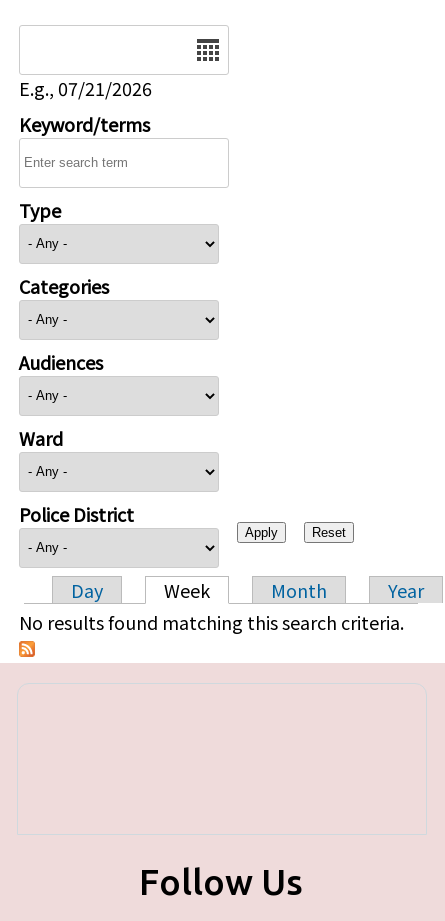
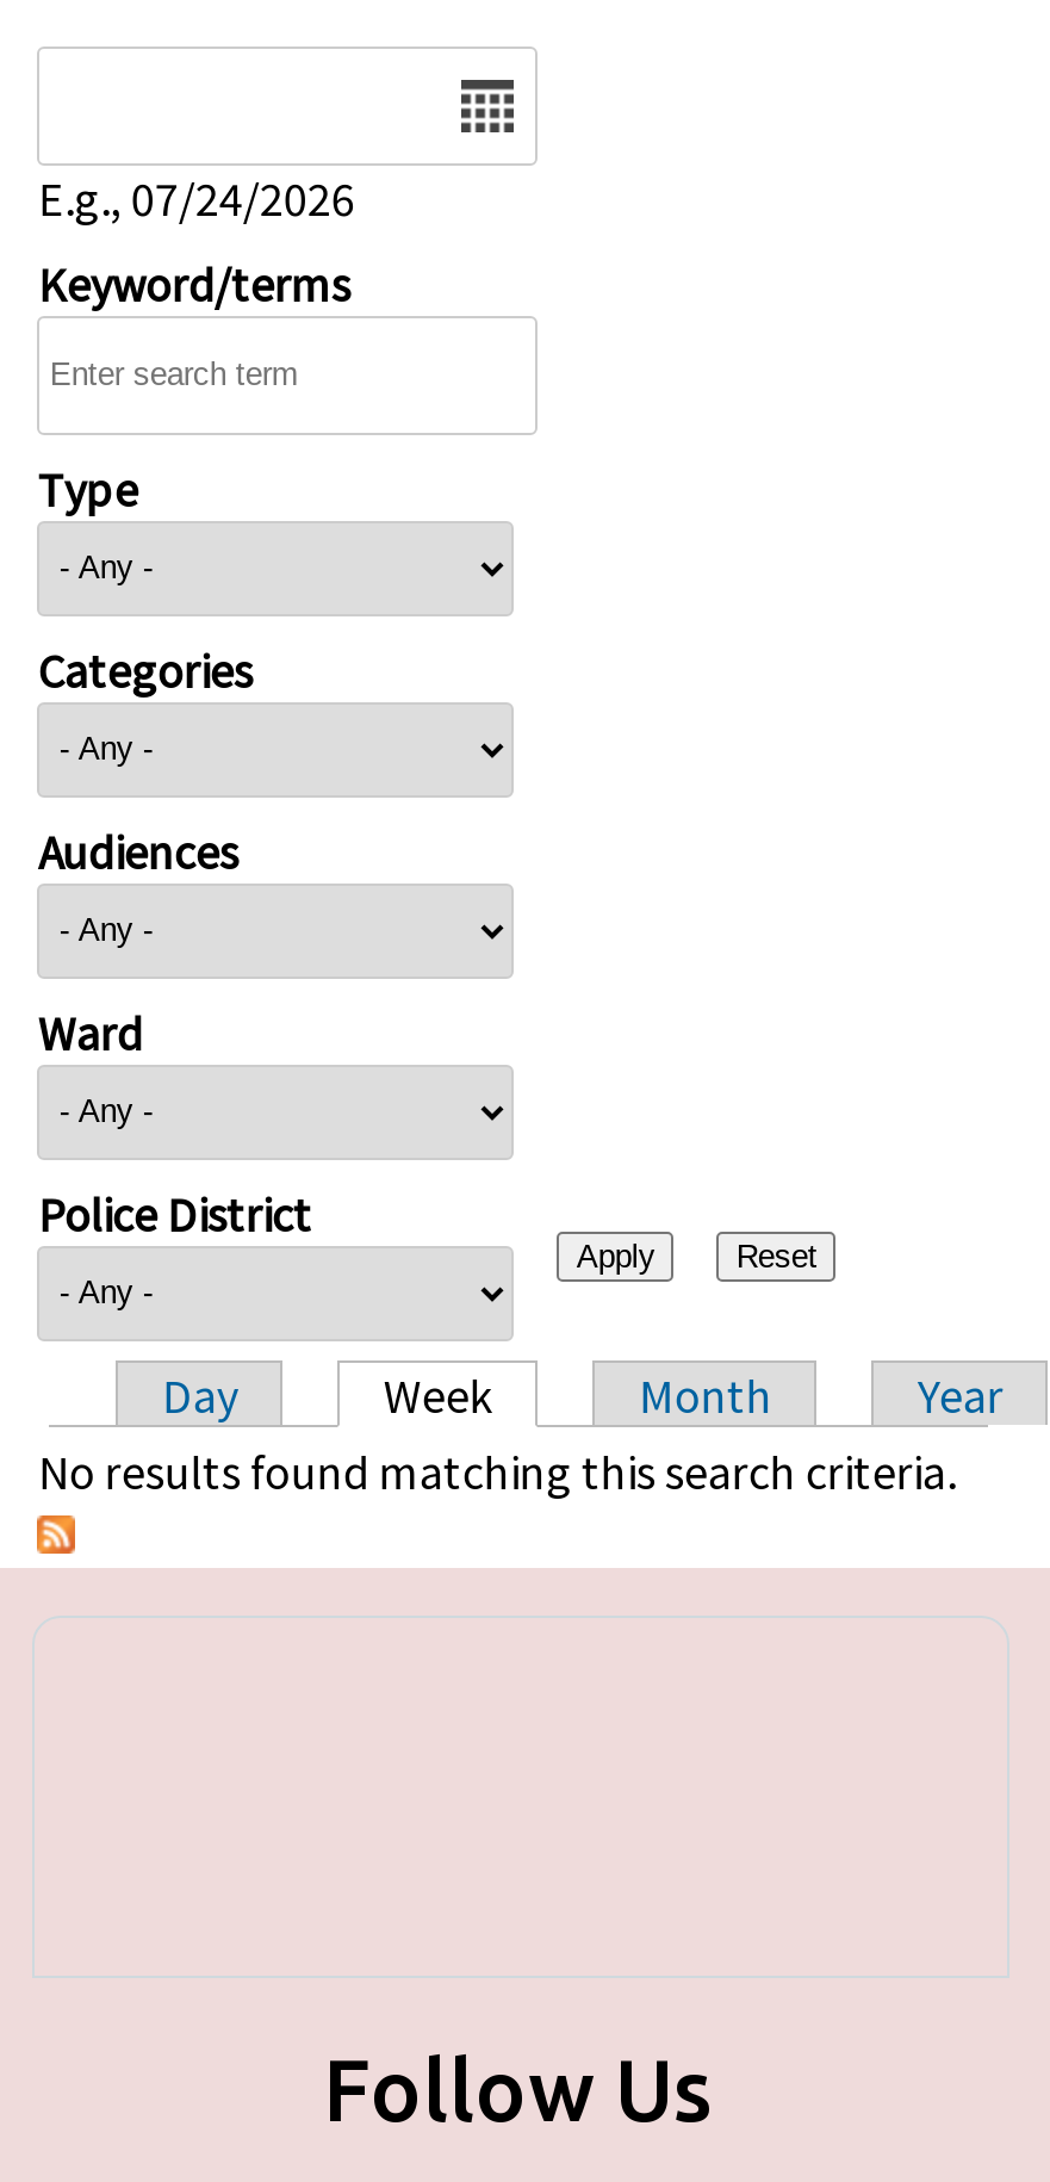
[19,74,152,100] E.g., 07/21/2026 -> [38,165,355,227] E.g., 07/24/2026

